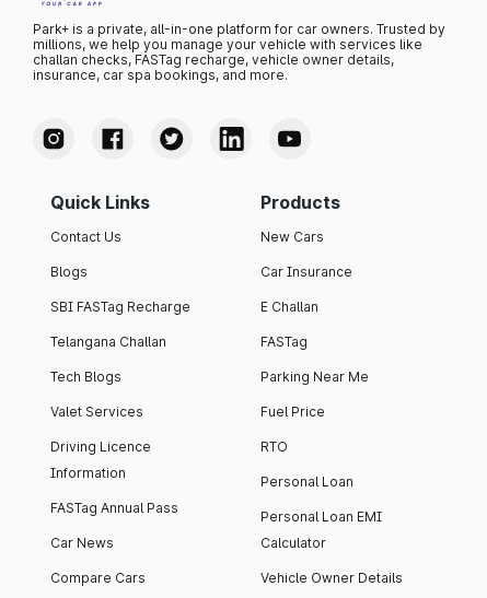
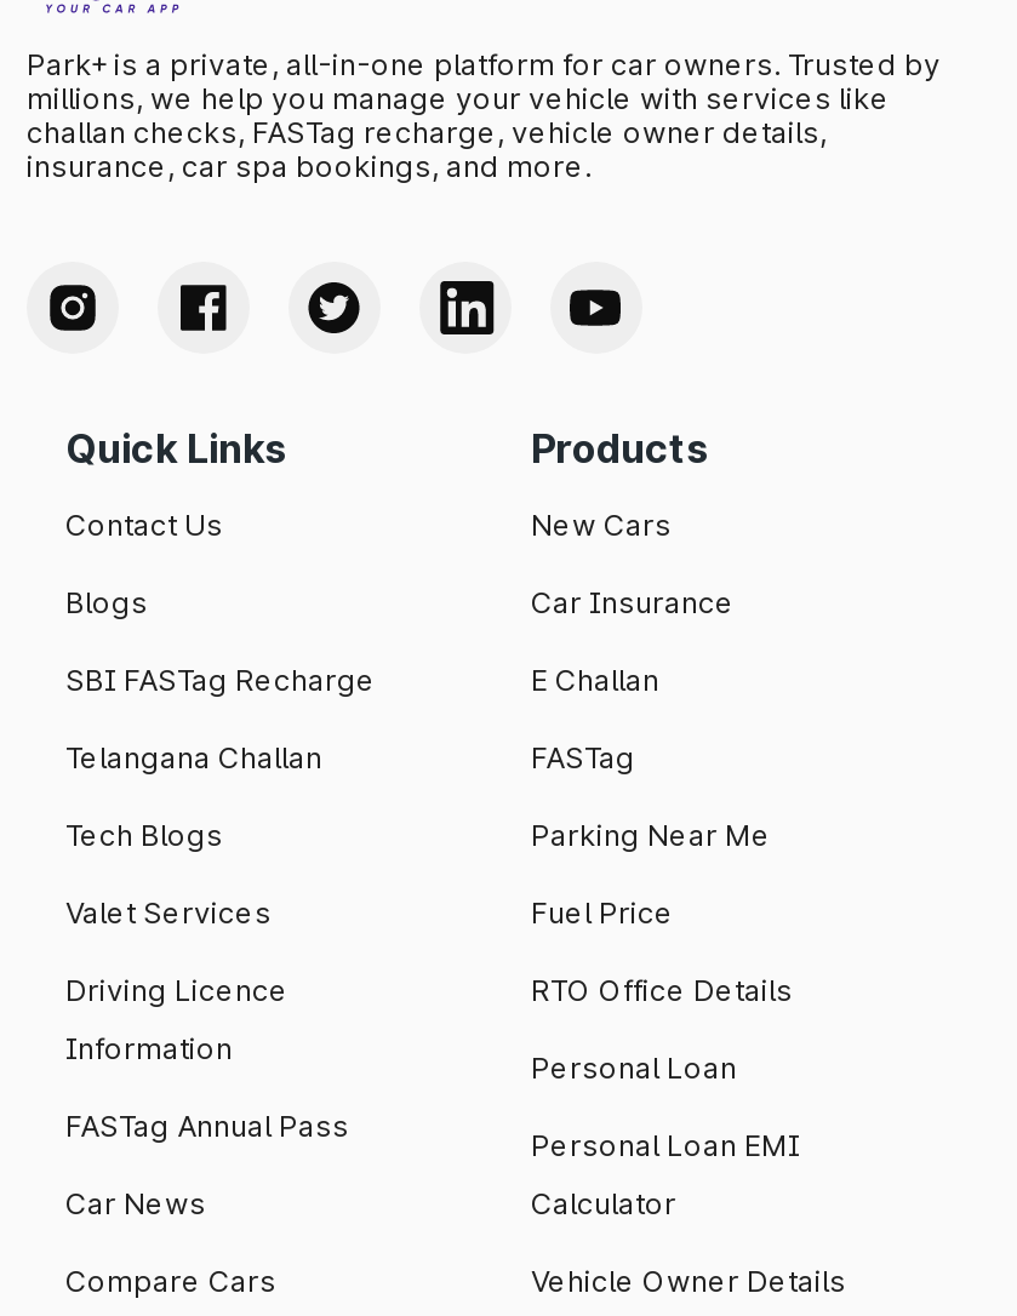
[260,438,288,455] RTO -> [531,972,793,1008] RTO Office Details

